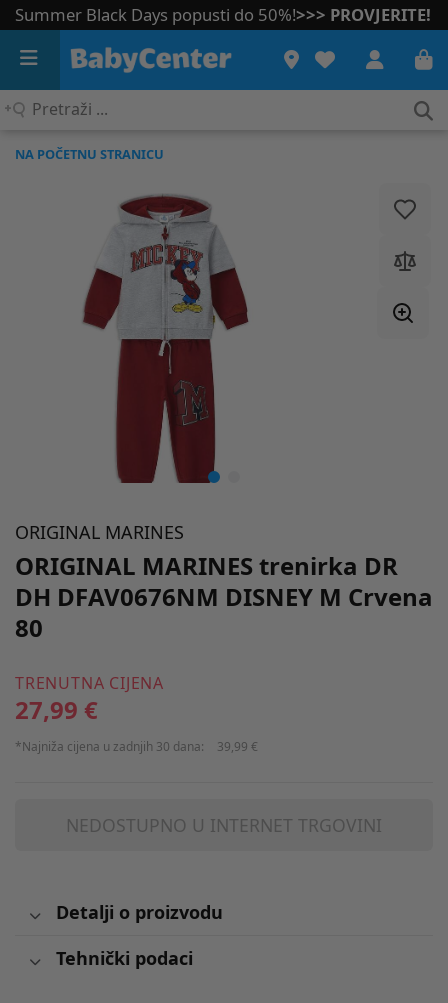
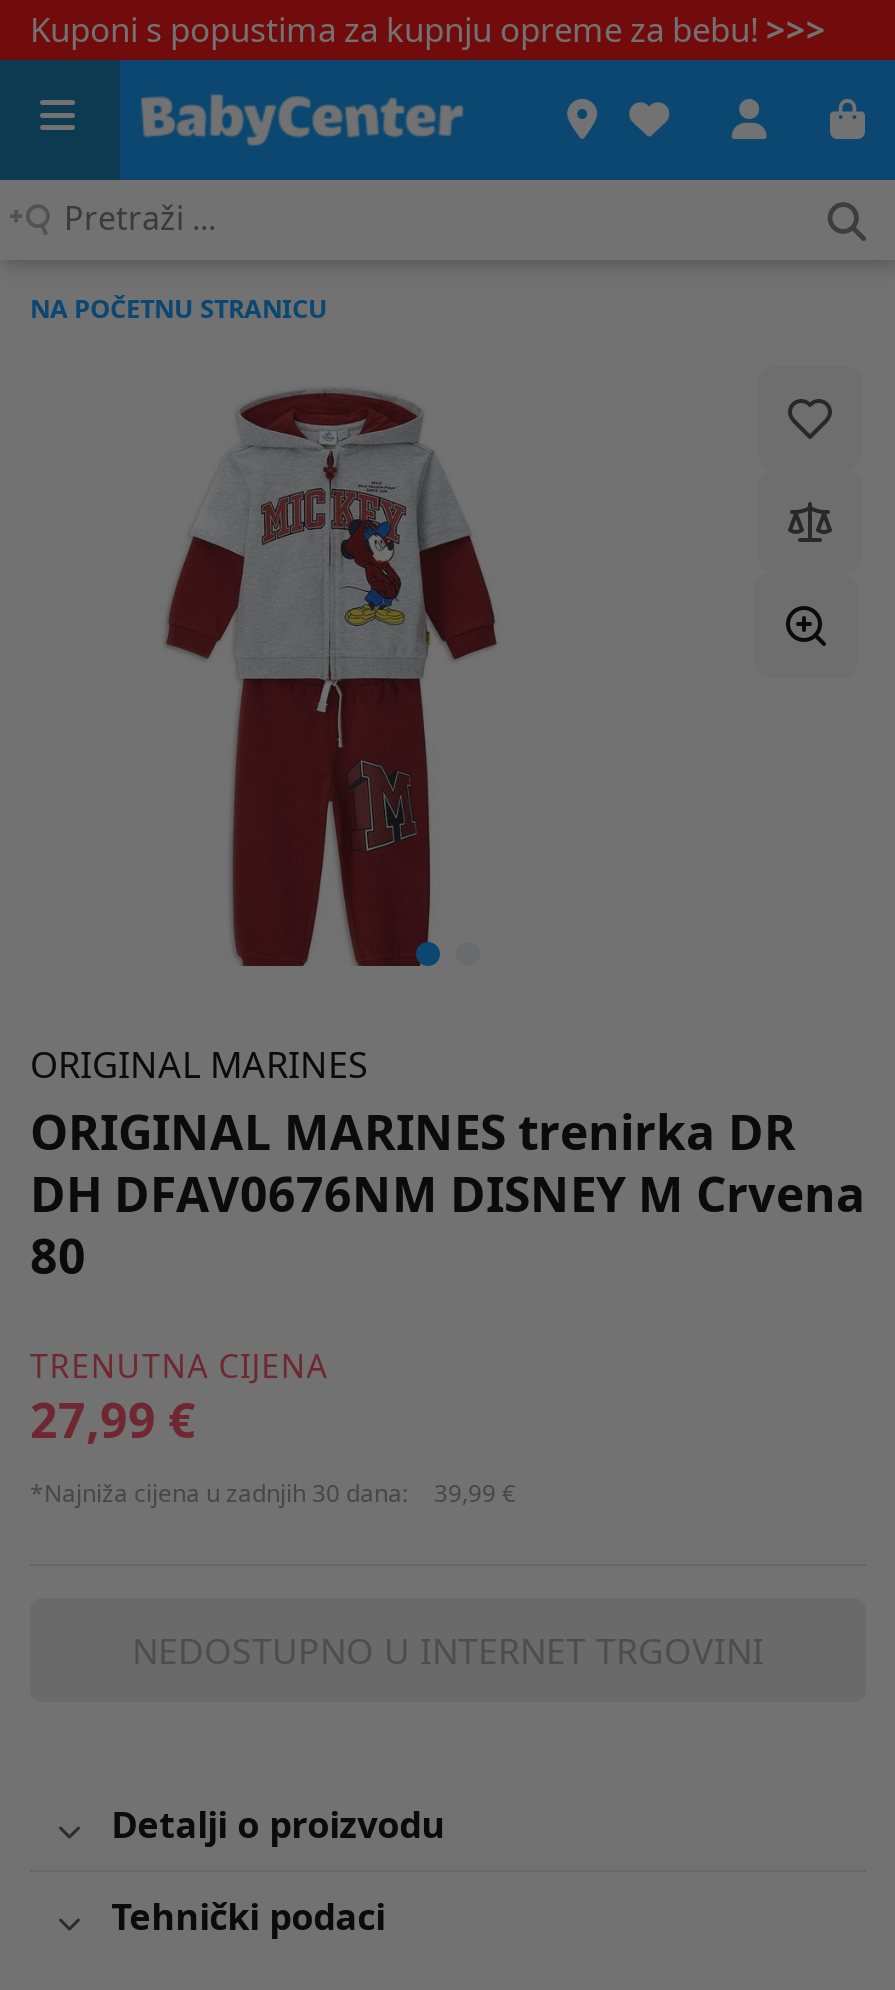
[15,3,431,26] Summer Black Days popusti do 50%! >>> PROVJERITE! -> [30,6,826,52] Kuponi s popustima za kupnju opreme za bebu! >>>

